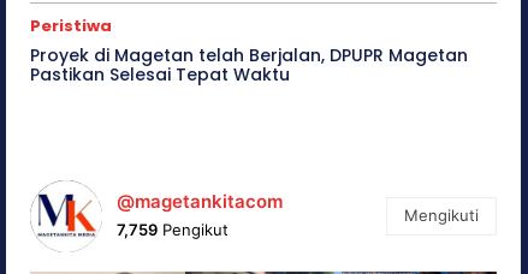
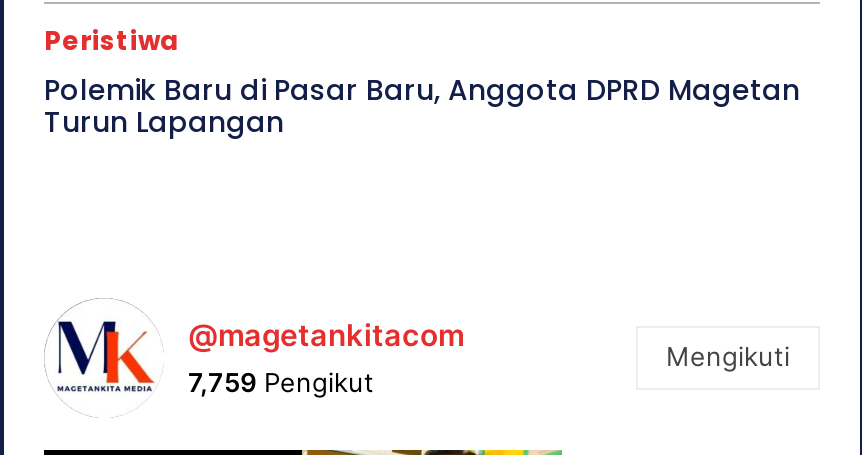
[30,43,468,86] Proyek di Magetan telah Berjalan, DPUPR Magetan | Pastikan Selesai Tepat Waktu -> [44,71,800,143] Polemik Baru di Pasar Baru, Anggota DPRD Magetan | Turun Lapangan

